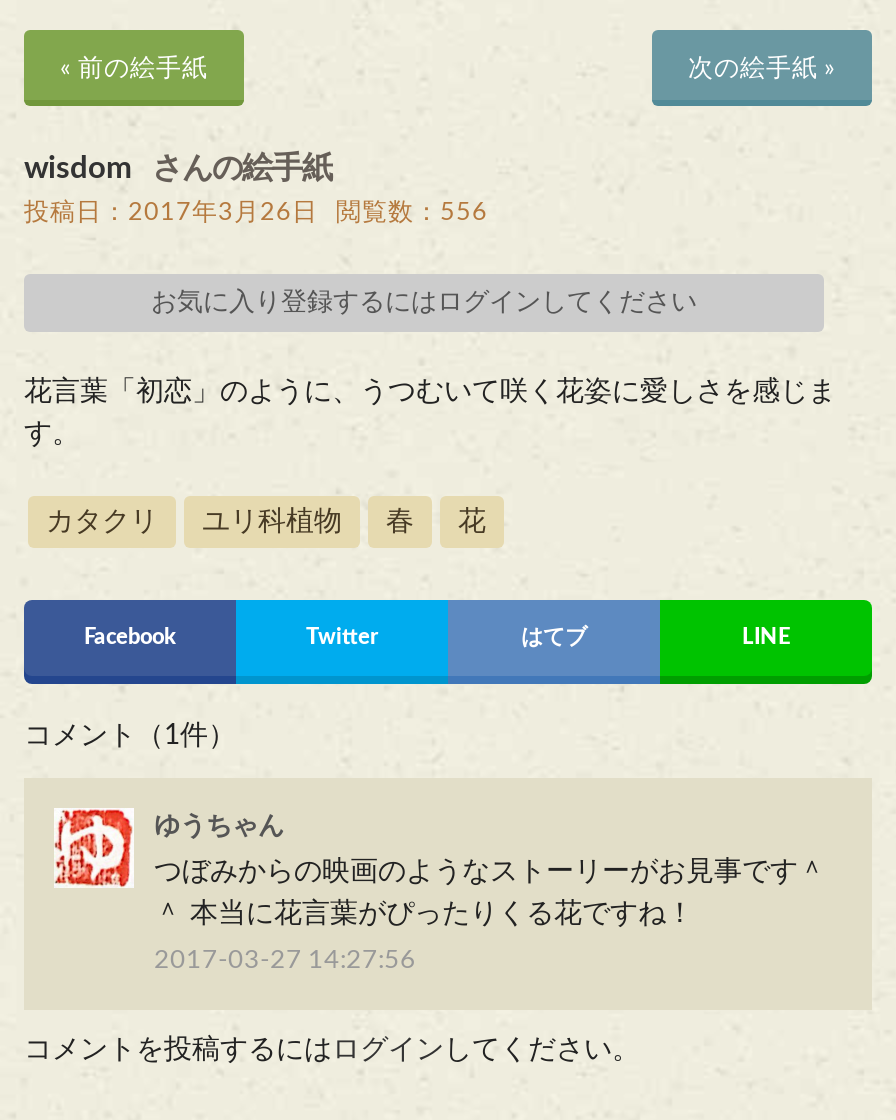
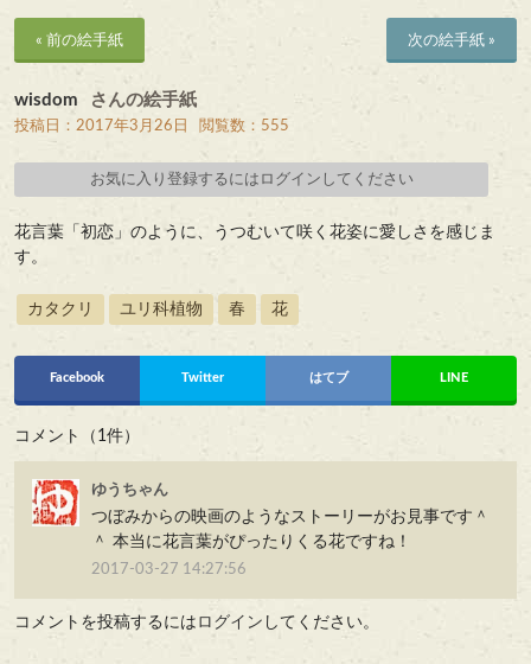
[24,201,488,225] 投稿日：2017年3月26日 閲覧数：556 -> [14,119,289,133] 投稿日：2017年3月26日 閲覧数：555

